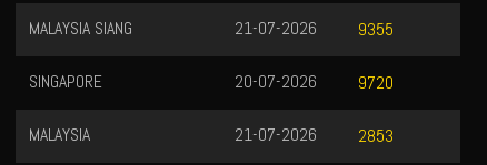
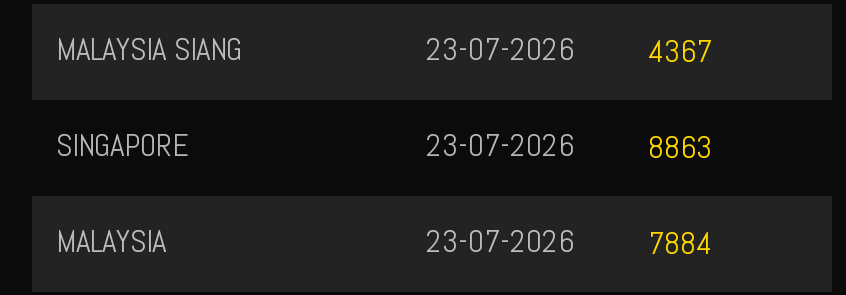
[235,18,317,40] 21-07-2026 -> [426,30,574,70] 23-07-2026
[358,18,394,41] 9355 -> [648,31,712,71] 4367
[235,71,317,93] 20-07-2026 -> [426,126,574,166] 23-07-2026
[358,72,394,94] 9720 -> [648,127,712,167] 8863
[235,124,317,146] 21-07-2026 -> [426,222,574,262] 23-07-2026
[358,125,394,147] 2853 -> [648,223,712,263] 7884

